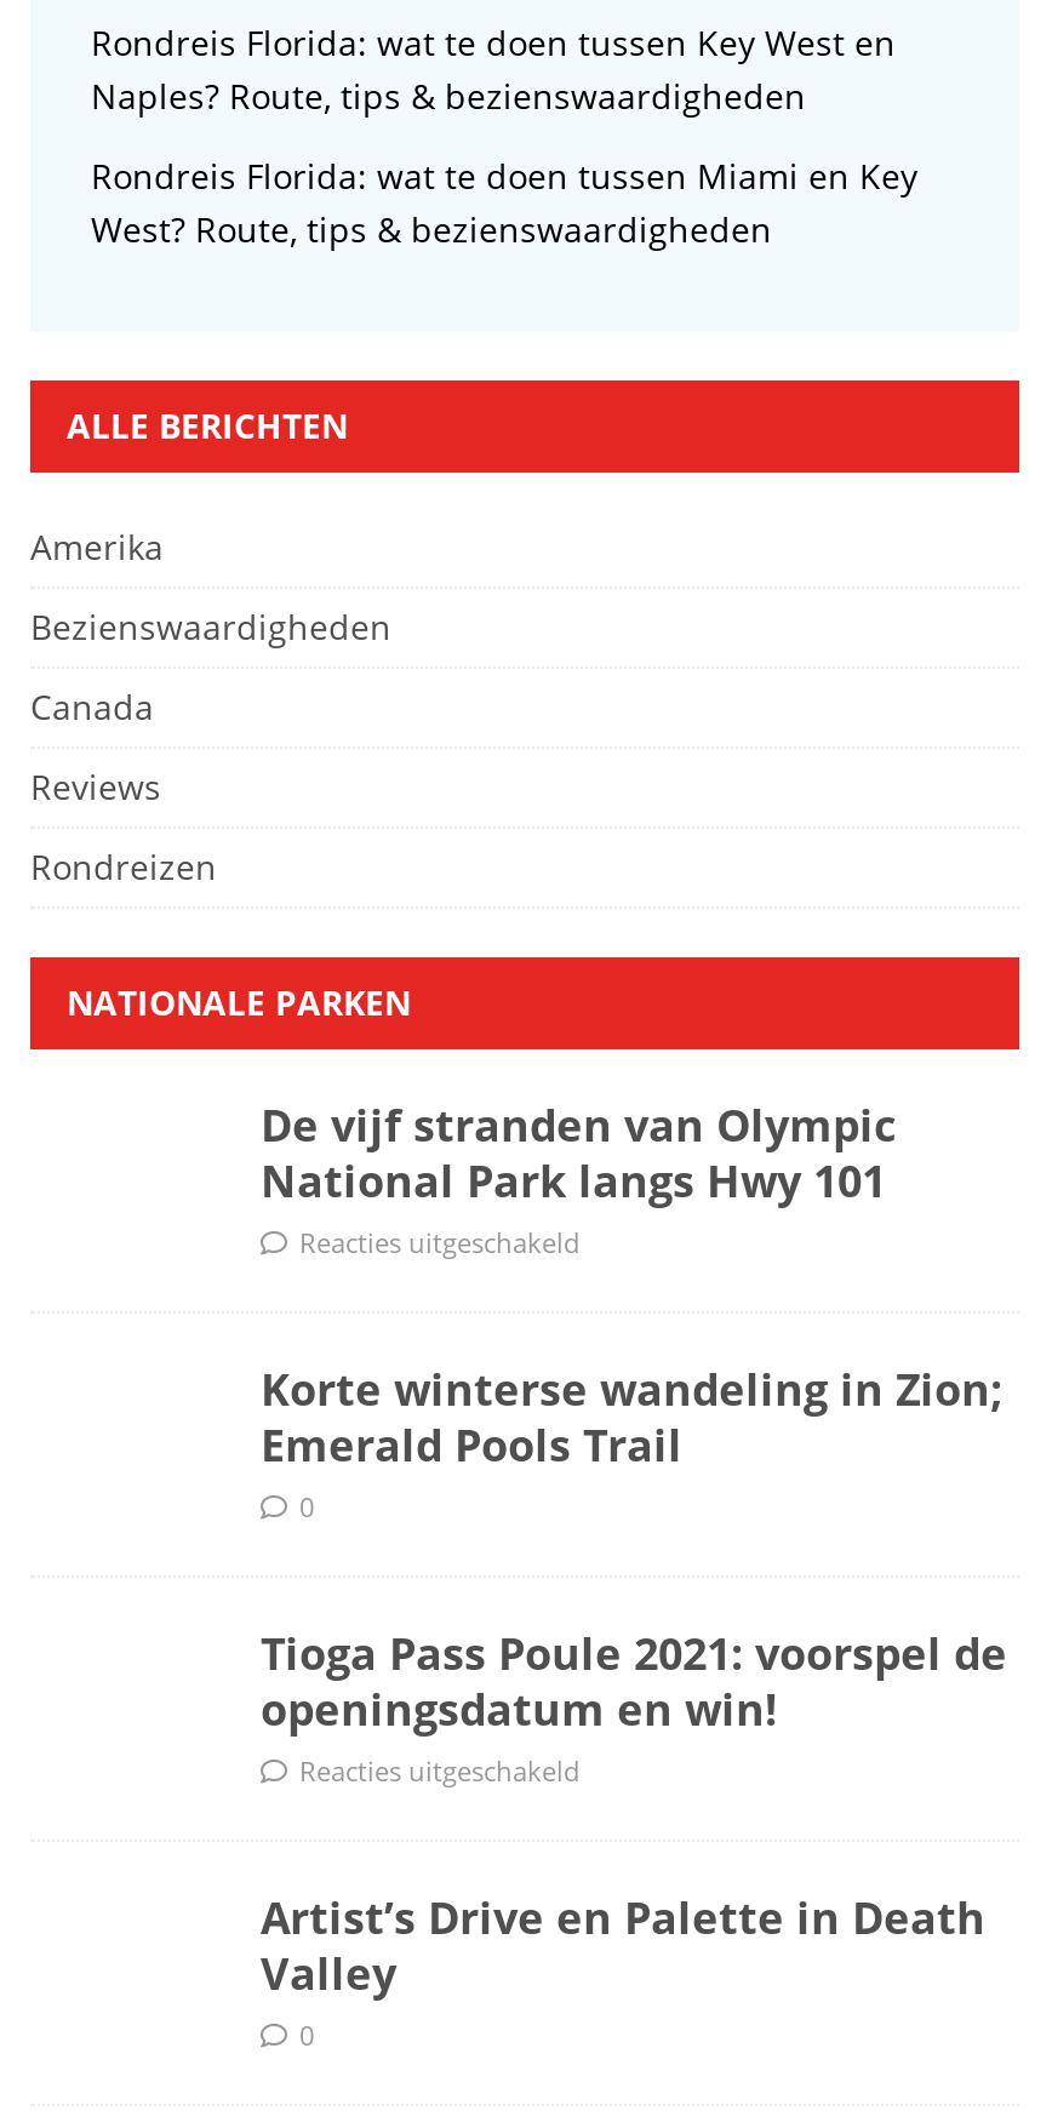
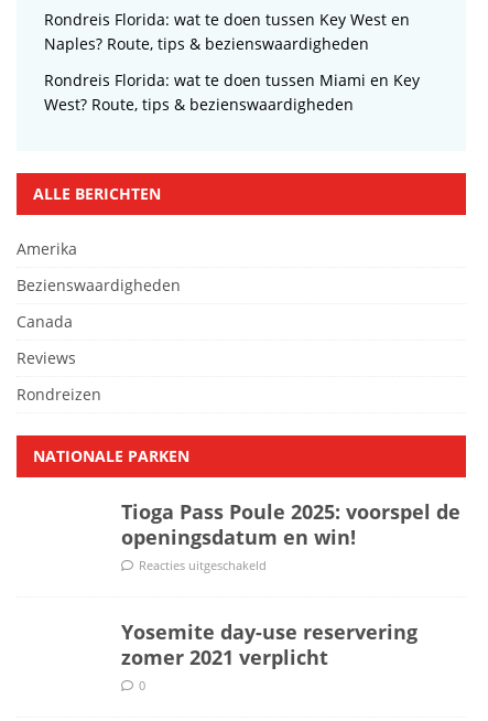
[261,1095,1007,1682] De vijf stranden van Olympic | National Park langs Hwy 101 | Reacties uitgeschakeld | Korte winterse wandeling in Zion; | Emerald Pools Trail | 0 | Tioga Pass Poule 2021: voorspel de -> [121,498,460,525] Tioga Pass Poule 2025: voorspel de
[261,1888,985,2002] Artist’s Drive en Palette in Death | Valley -> [121,618,417,670] Yosemite day-use reservering | zomer 2021 verplicht

